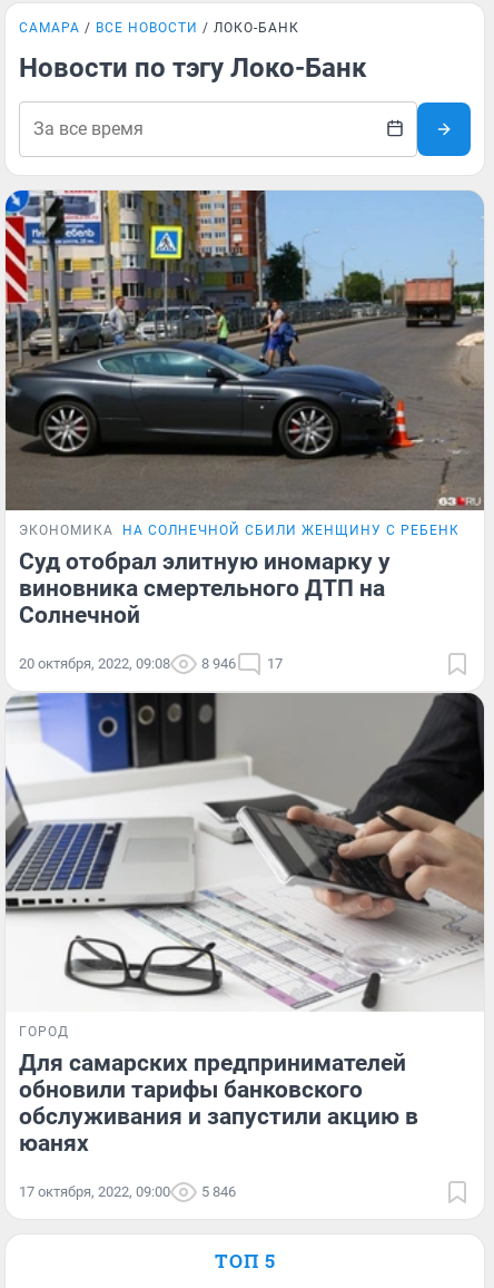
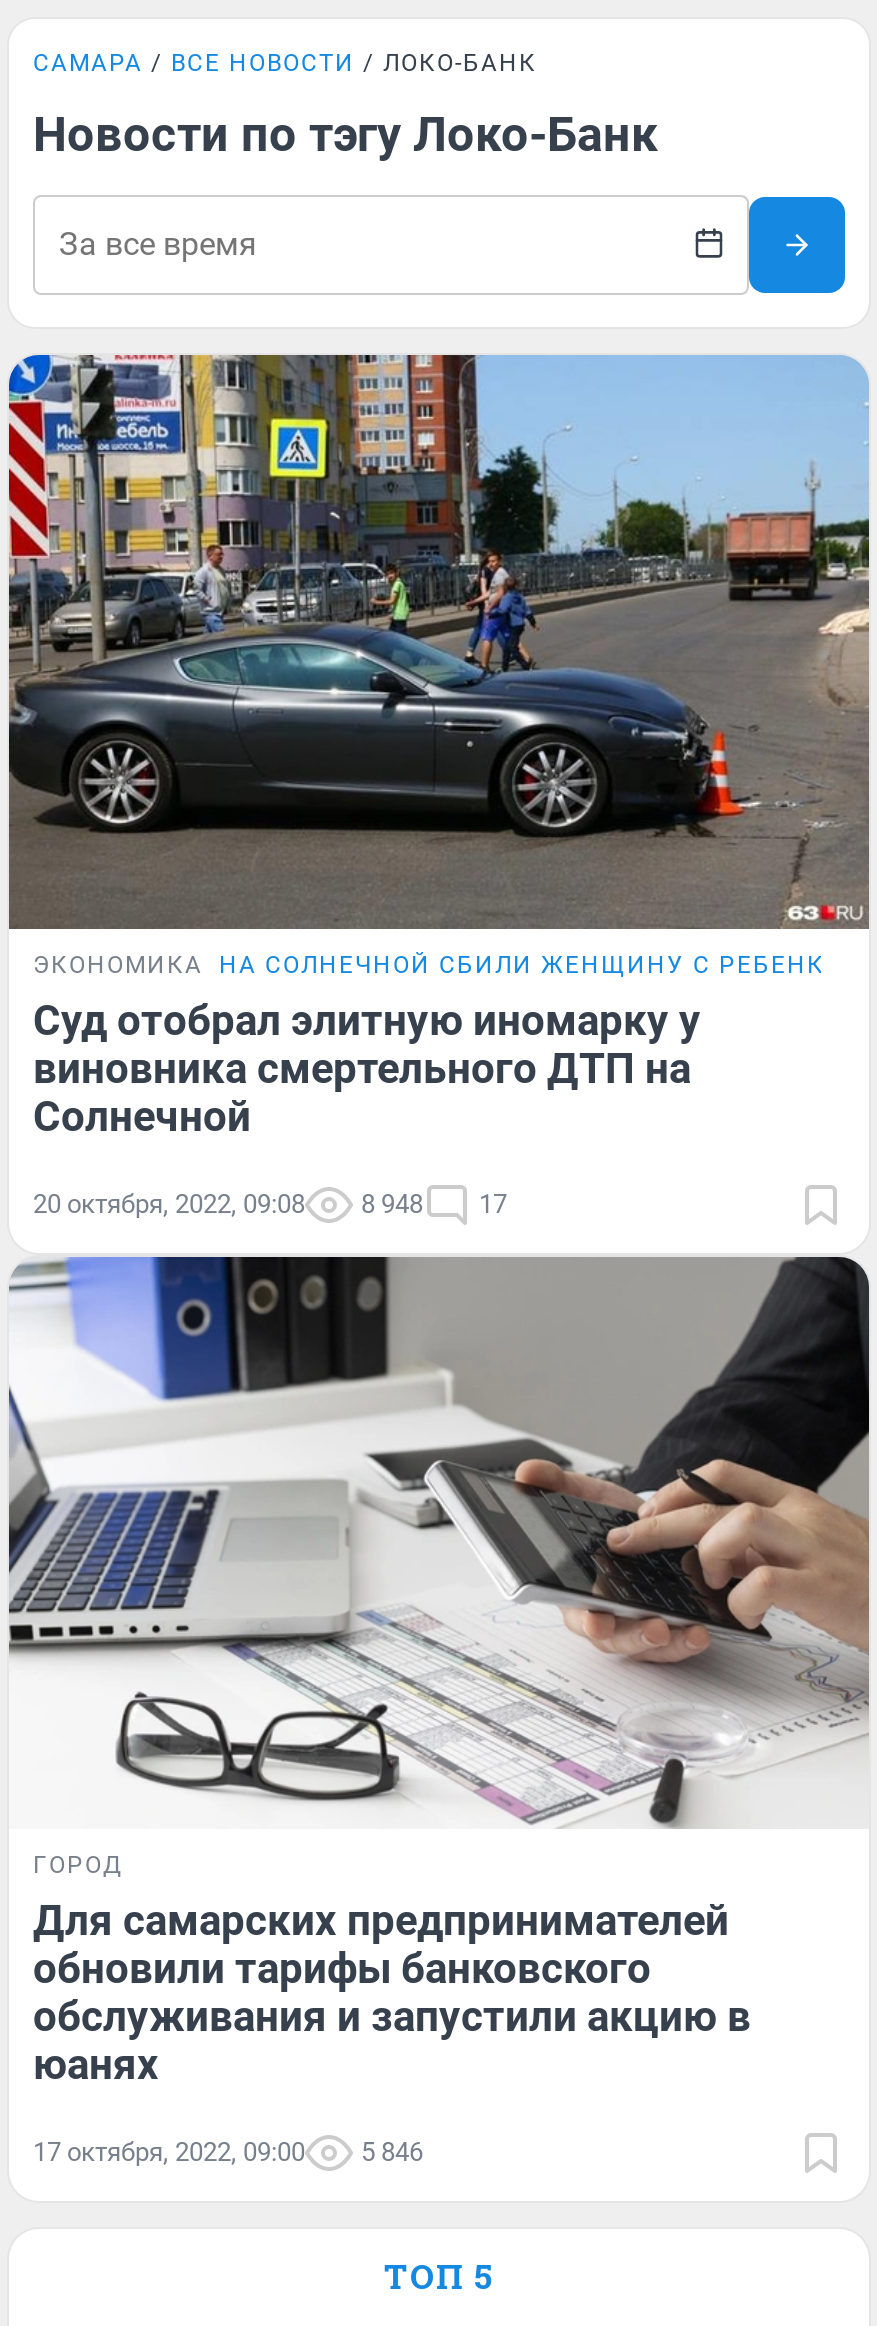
[19,655,283,672] 20 октября, 2022, 09:08 8 946 17 -> [33,1188,507,1218] 20 октября, 2022, 09:08 8 948 17

